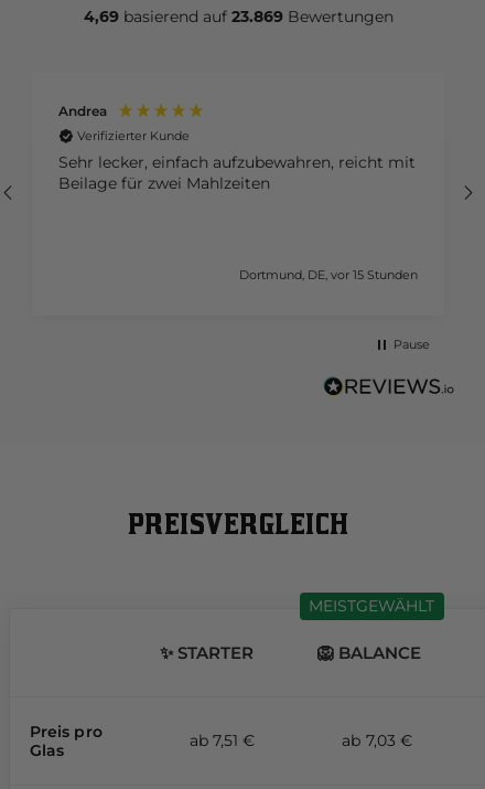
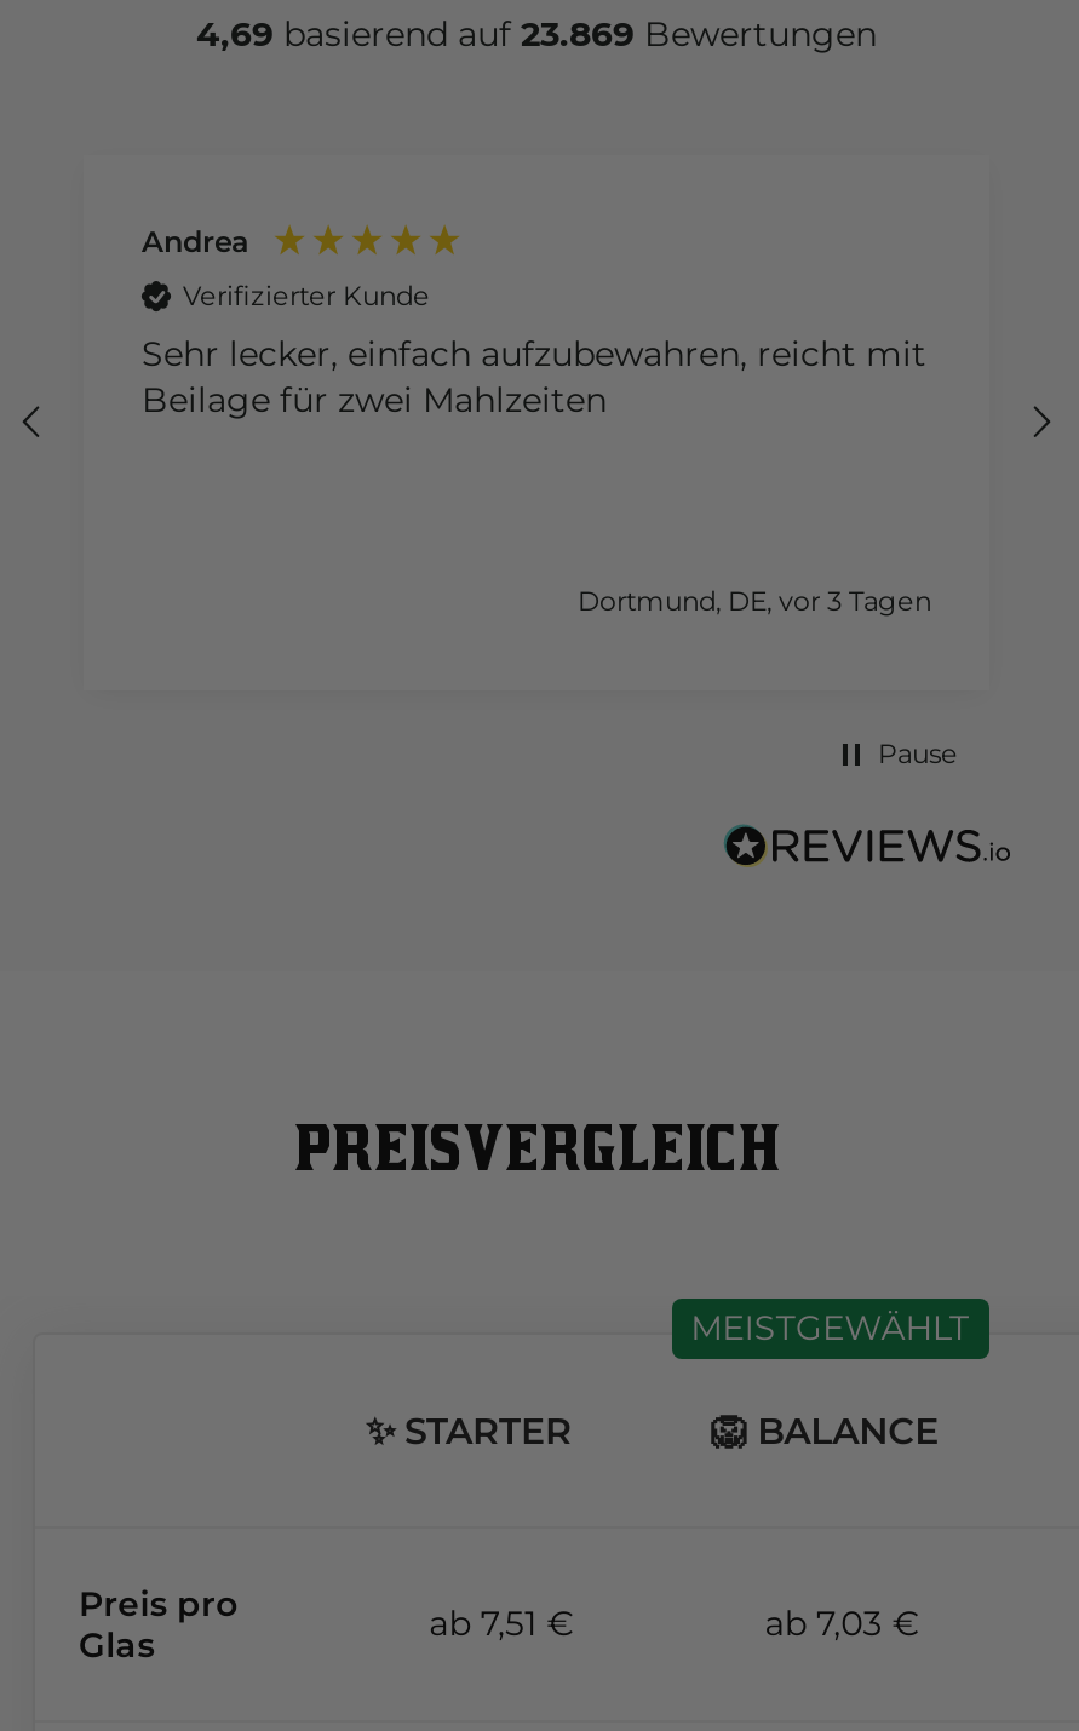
[239,266,418,282] Dortmund, DE, vor 15 Stunden -> [578,583,931,617] Dortmund, DE, vor 3 Tagen

